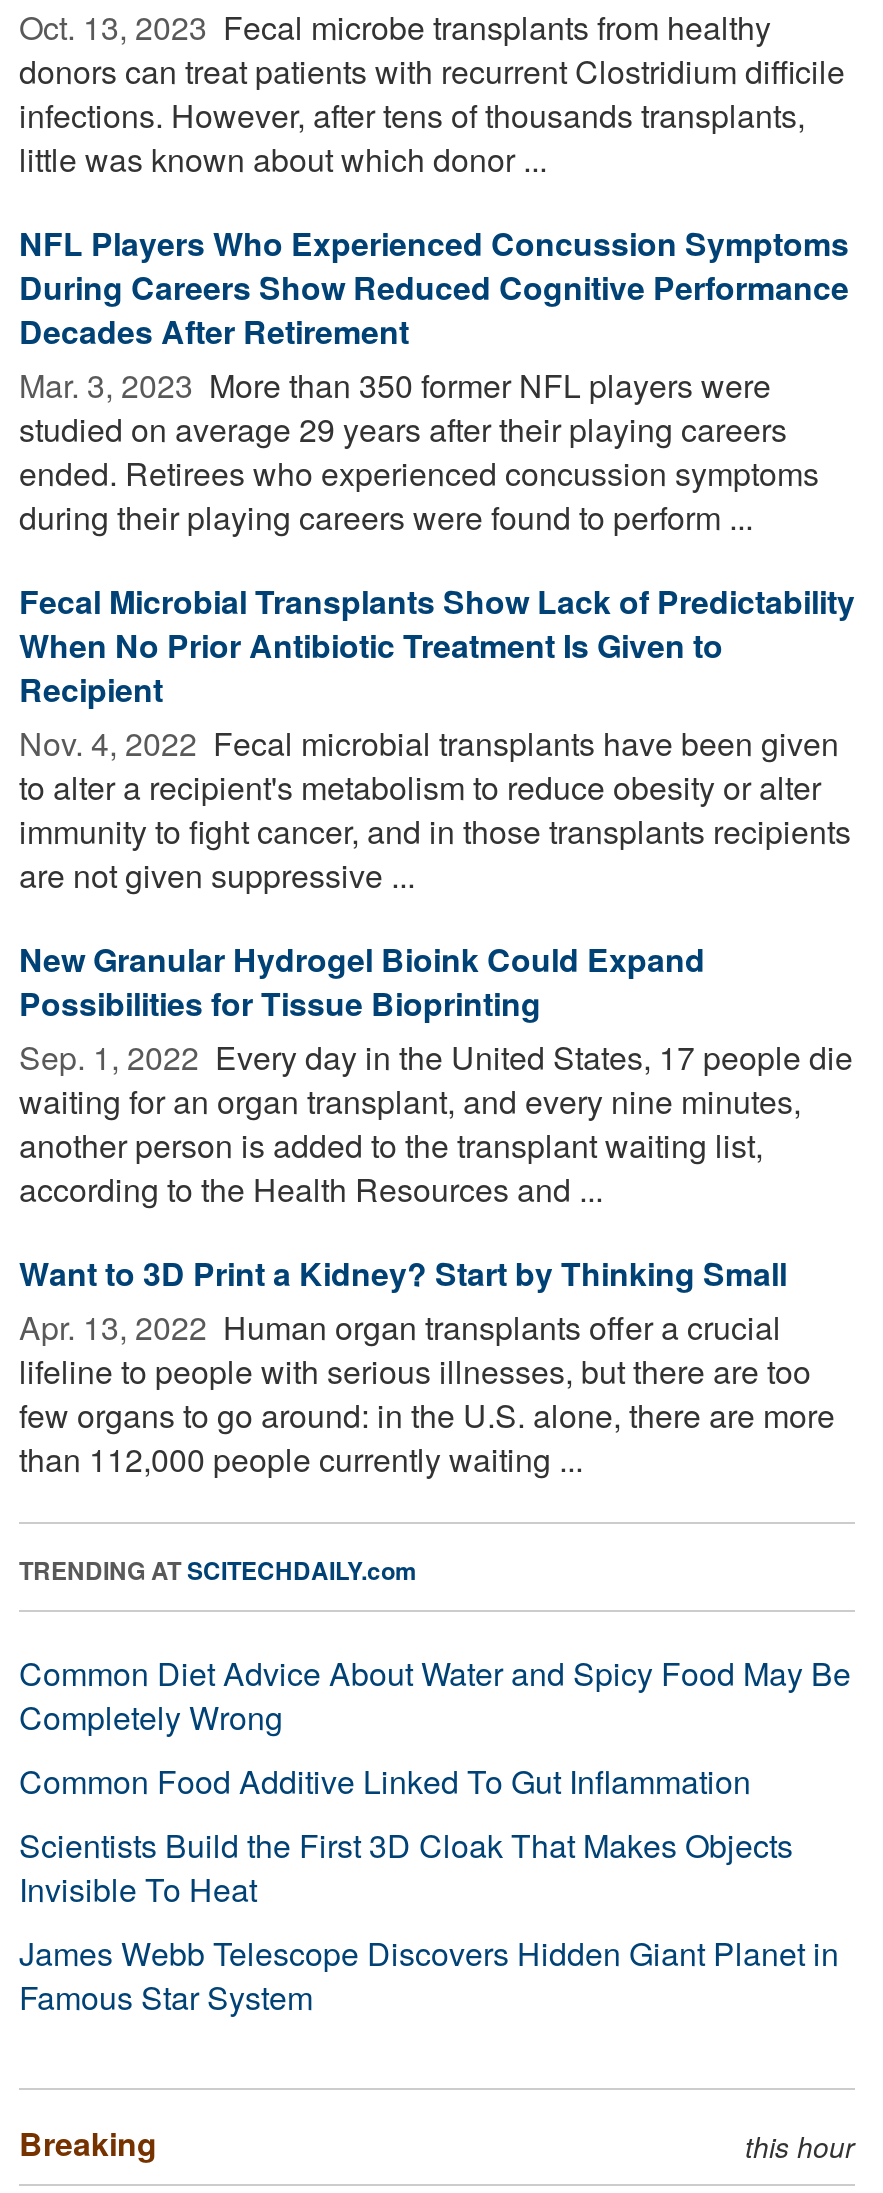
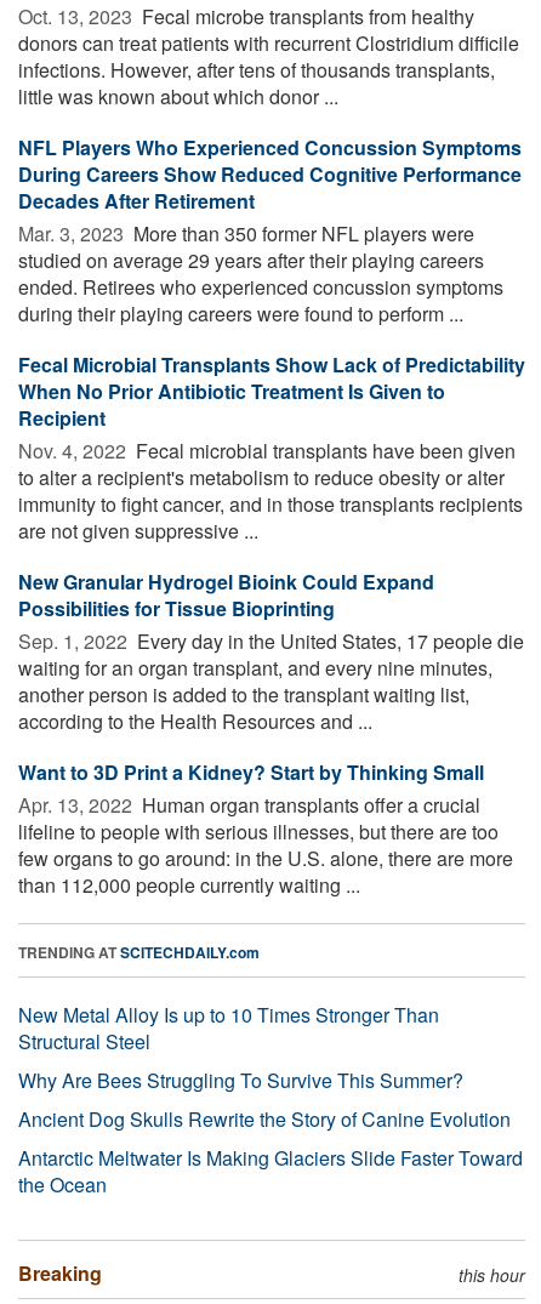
[19,1650,851,2020] Common Diet Advice About Water and Spicy Food May Be | Completely Wrong | Common Food Additive Linked To Gut Inflammation | Scientists Build the First 3D Cloak That Makes Objects | Invisible To Heat | James Webb Telescope Discovers Hidden Giant Planet in | Famous Star System -> [18,1001,523,1198] New Metal Alloy Is up to 10 Times Stronger Than | Structural Steel | Why Are Bees Struggling To Survive This Summer? | Ancient Dog Skulls Rewrite the Story of Canine Evolution | Antarctic Meltwater Is Making Glaciers Slide Faster Toward | the Ocean

